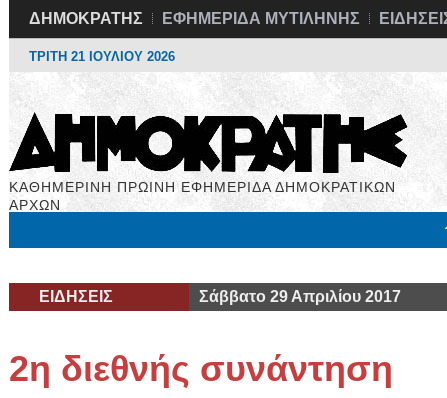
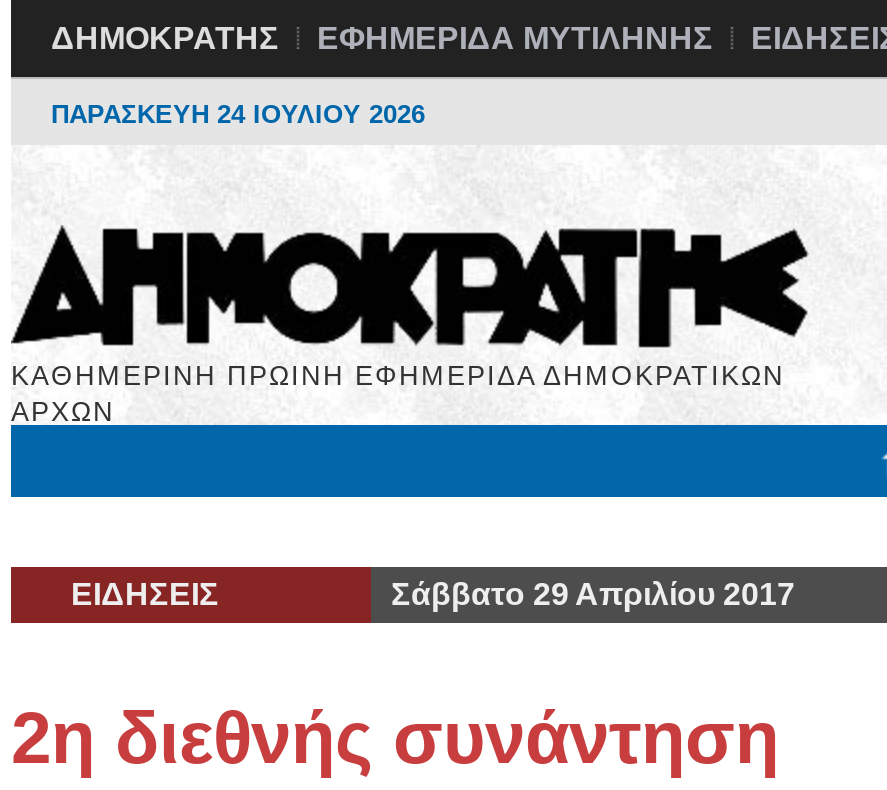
[29,49,175,64] ΤΡΙΤΗ 21 ΙΟΥΛΙΟΥ 2026 -> [51,99,425,129] ΠΑΡΑΣΚΕΥΗ 24 ΙΟΥΛΙΟΥ 2026

